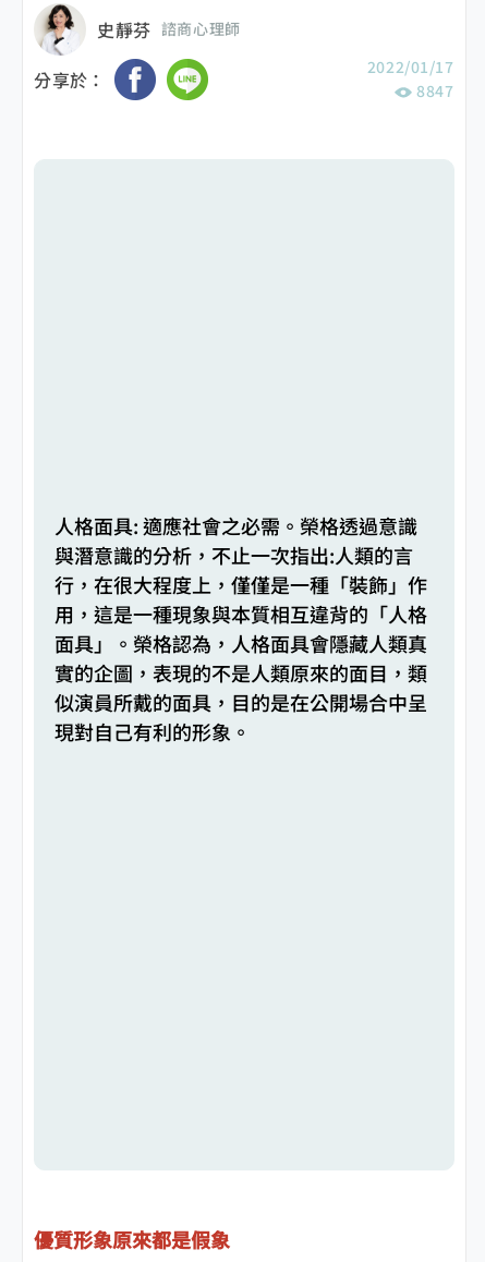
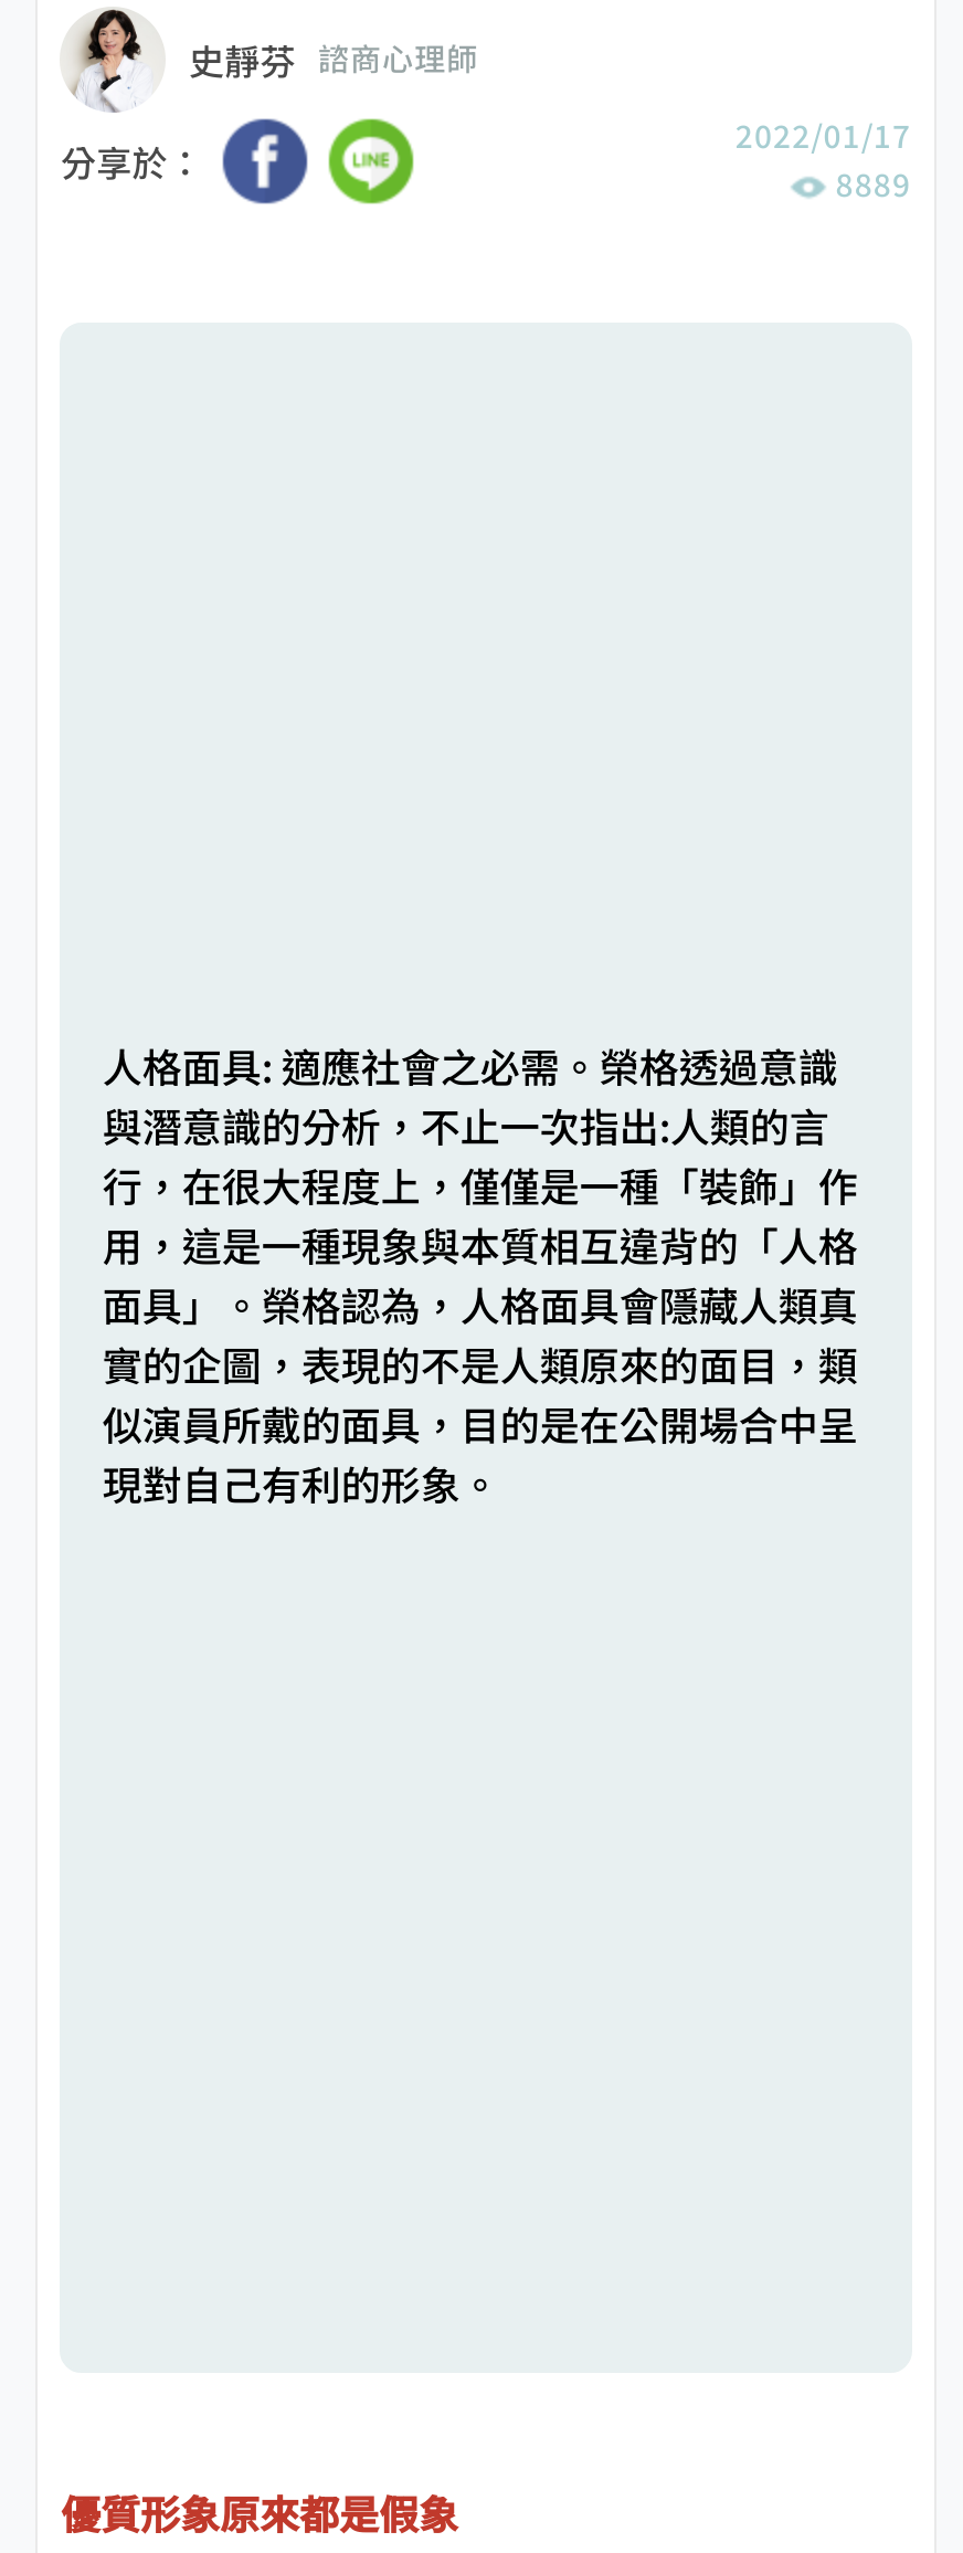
[417,80,454,101] 8847 -> [836,161,911,205] 8889

